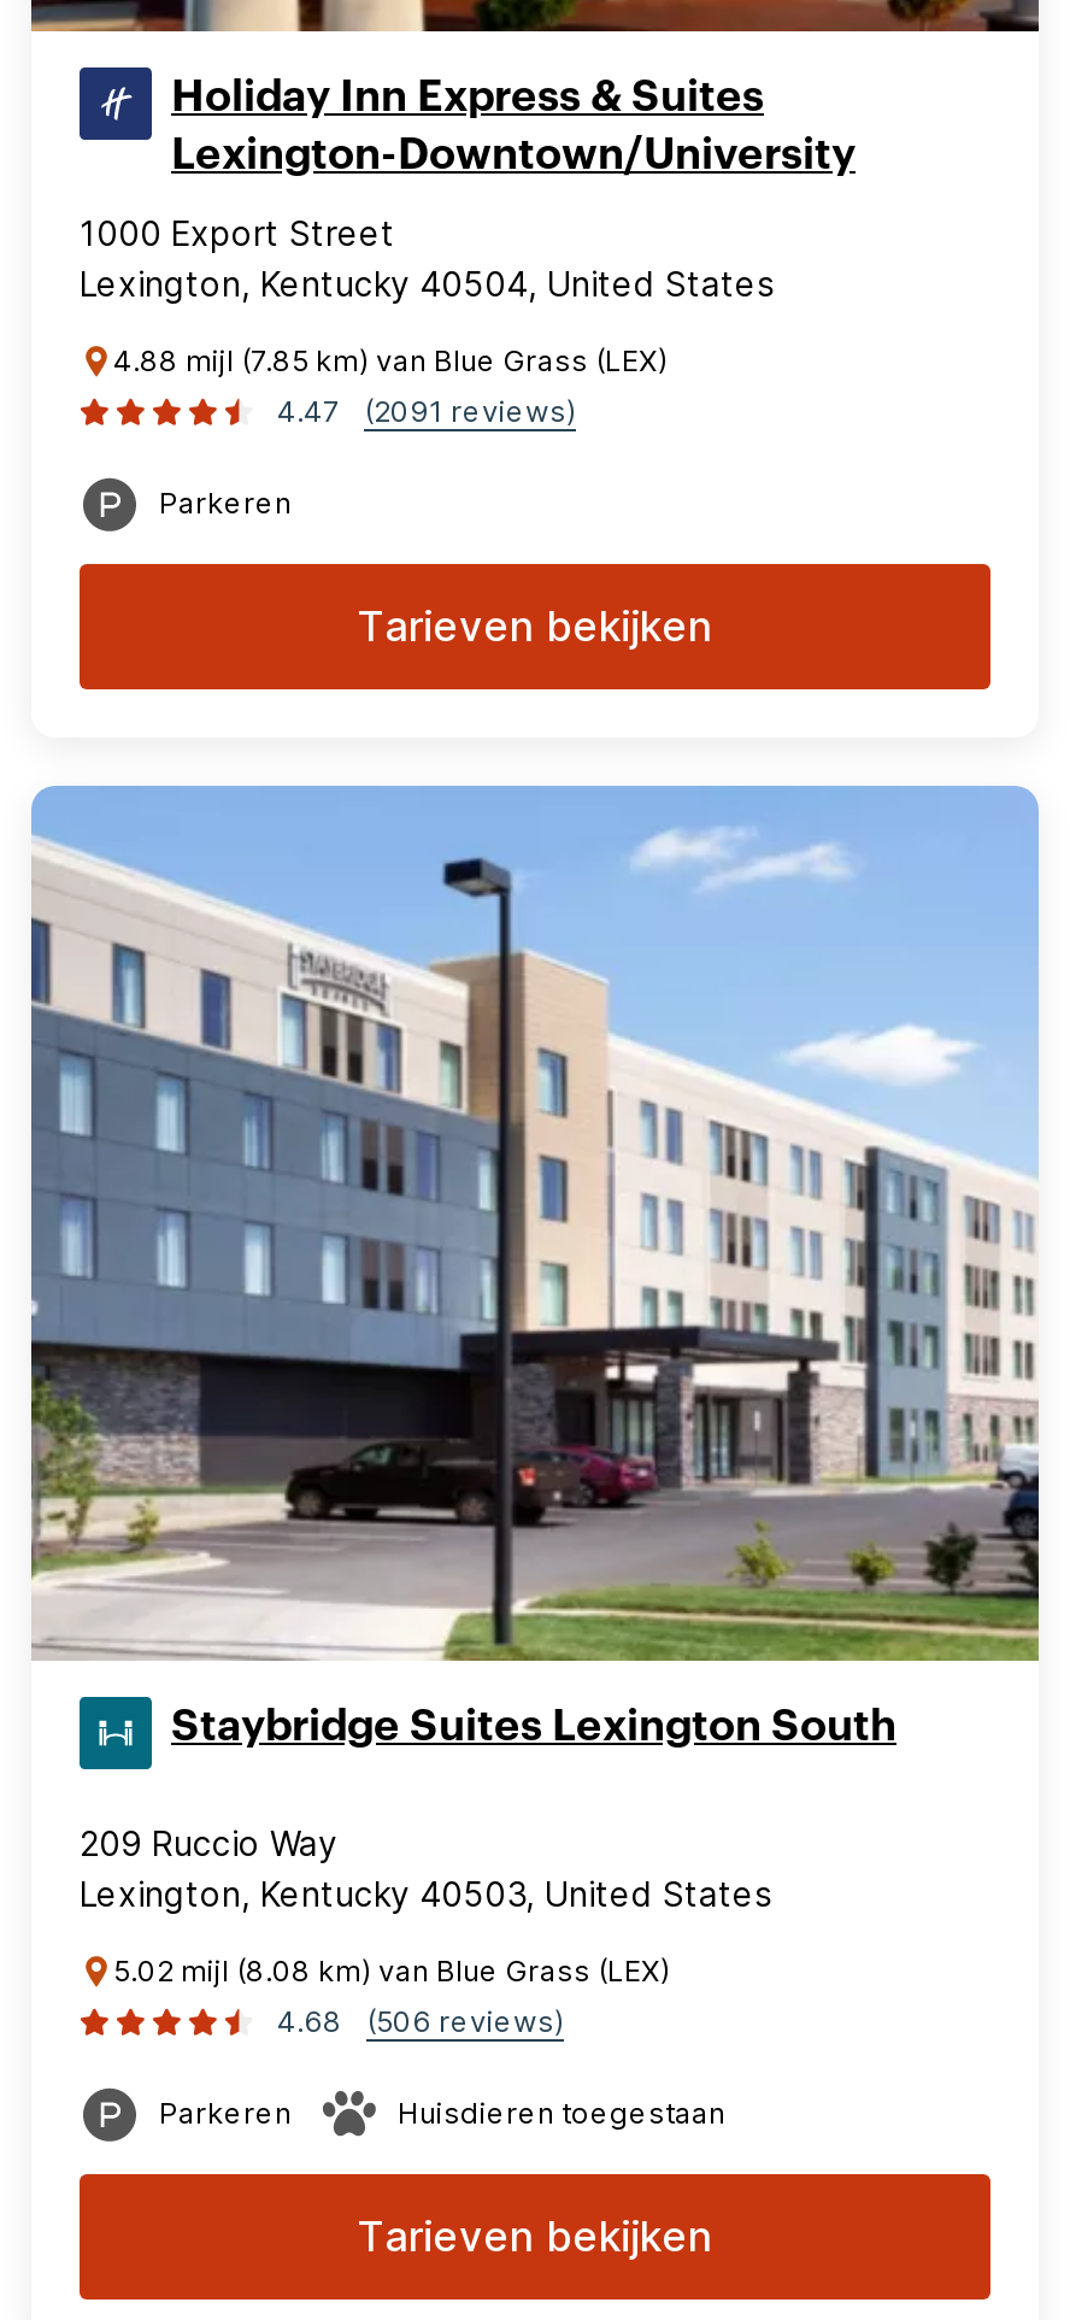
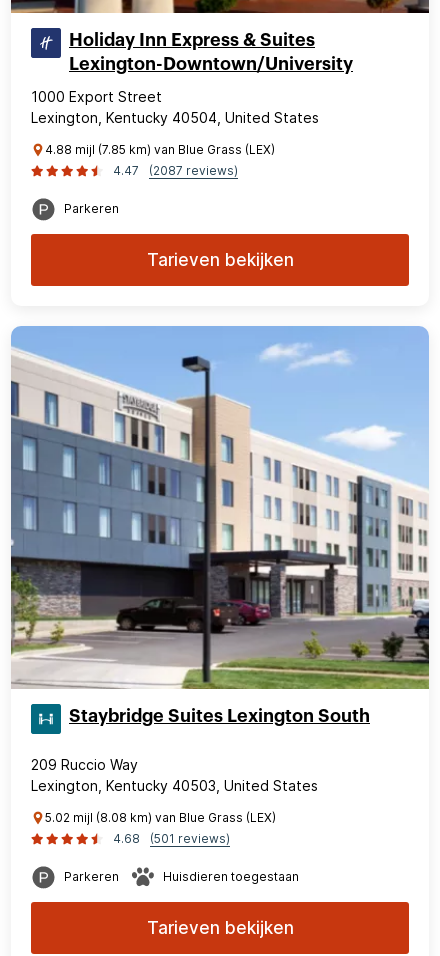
[277,393,576,429] 4.47 (2091 reviews) -> [113,163,238,178] 4.47 (2087 reviews)
[277,2003,564,2039] 4.68 (506 reviews) -> [113,831,230,846] 4.68 (501 reviews)

